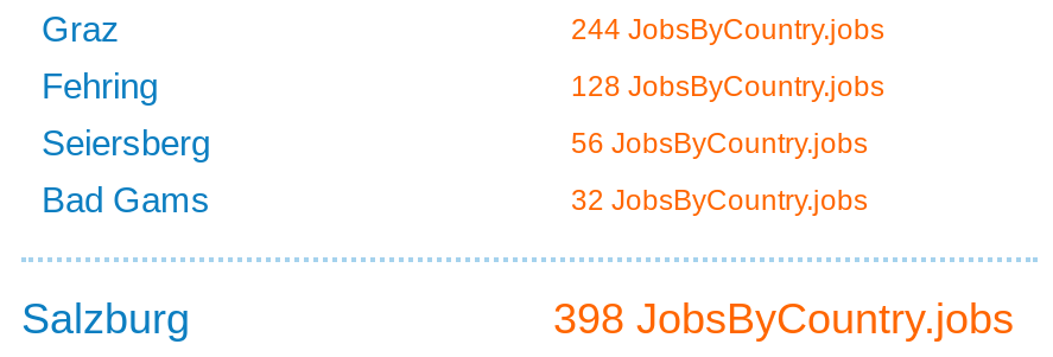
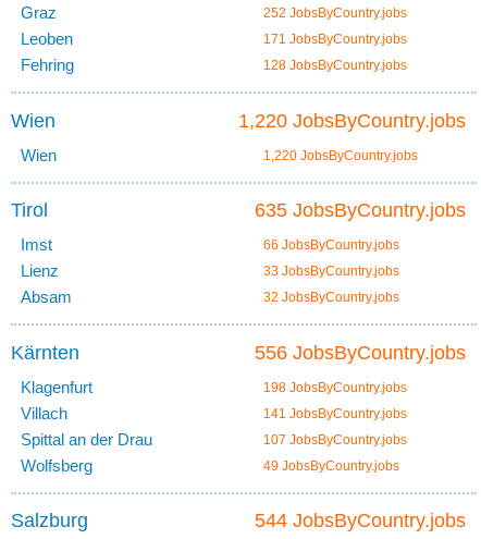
[564,12,884,46] 244 JobsByCountry.jobs -> [20,6,406,48] 252 JobsByCountry.jobs | Leoben | 171 JobsByCountry.jobs
[42,121,868,219] Seiersberg | 56 JobsByCountry.jobs | Bad Gams -> [11,110,466,306] 1,220 JobsByCountry.jobs | Wien | Wien | 1,220 JobsByCountry.jobs | 635 JobsByCountry.jobs | Tirol | Imst | 66 JobsByCountry.jobs | Lienz | 33 JobsByCountry.jobs | Absam
[553,296,1014,343] 398 JobsByCountry.jobs -> [11,342,466,532] 556 JobsByCountry.jobs | Kärnten | Klagenfurt | 198 JobsByCountry.jobs | Villach | 141 JobsByCountry.jobs | Spittal an der Drau | 107 JobsByCountry.jobs | Wolfsberg | 49 JobsByCountry.jobs | 544 JobsByCountry.jobs

